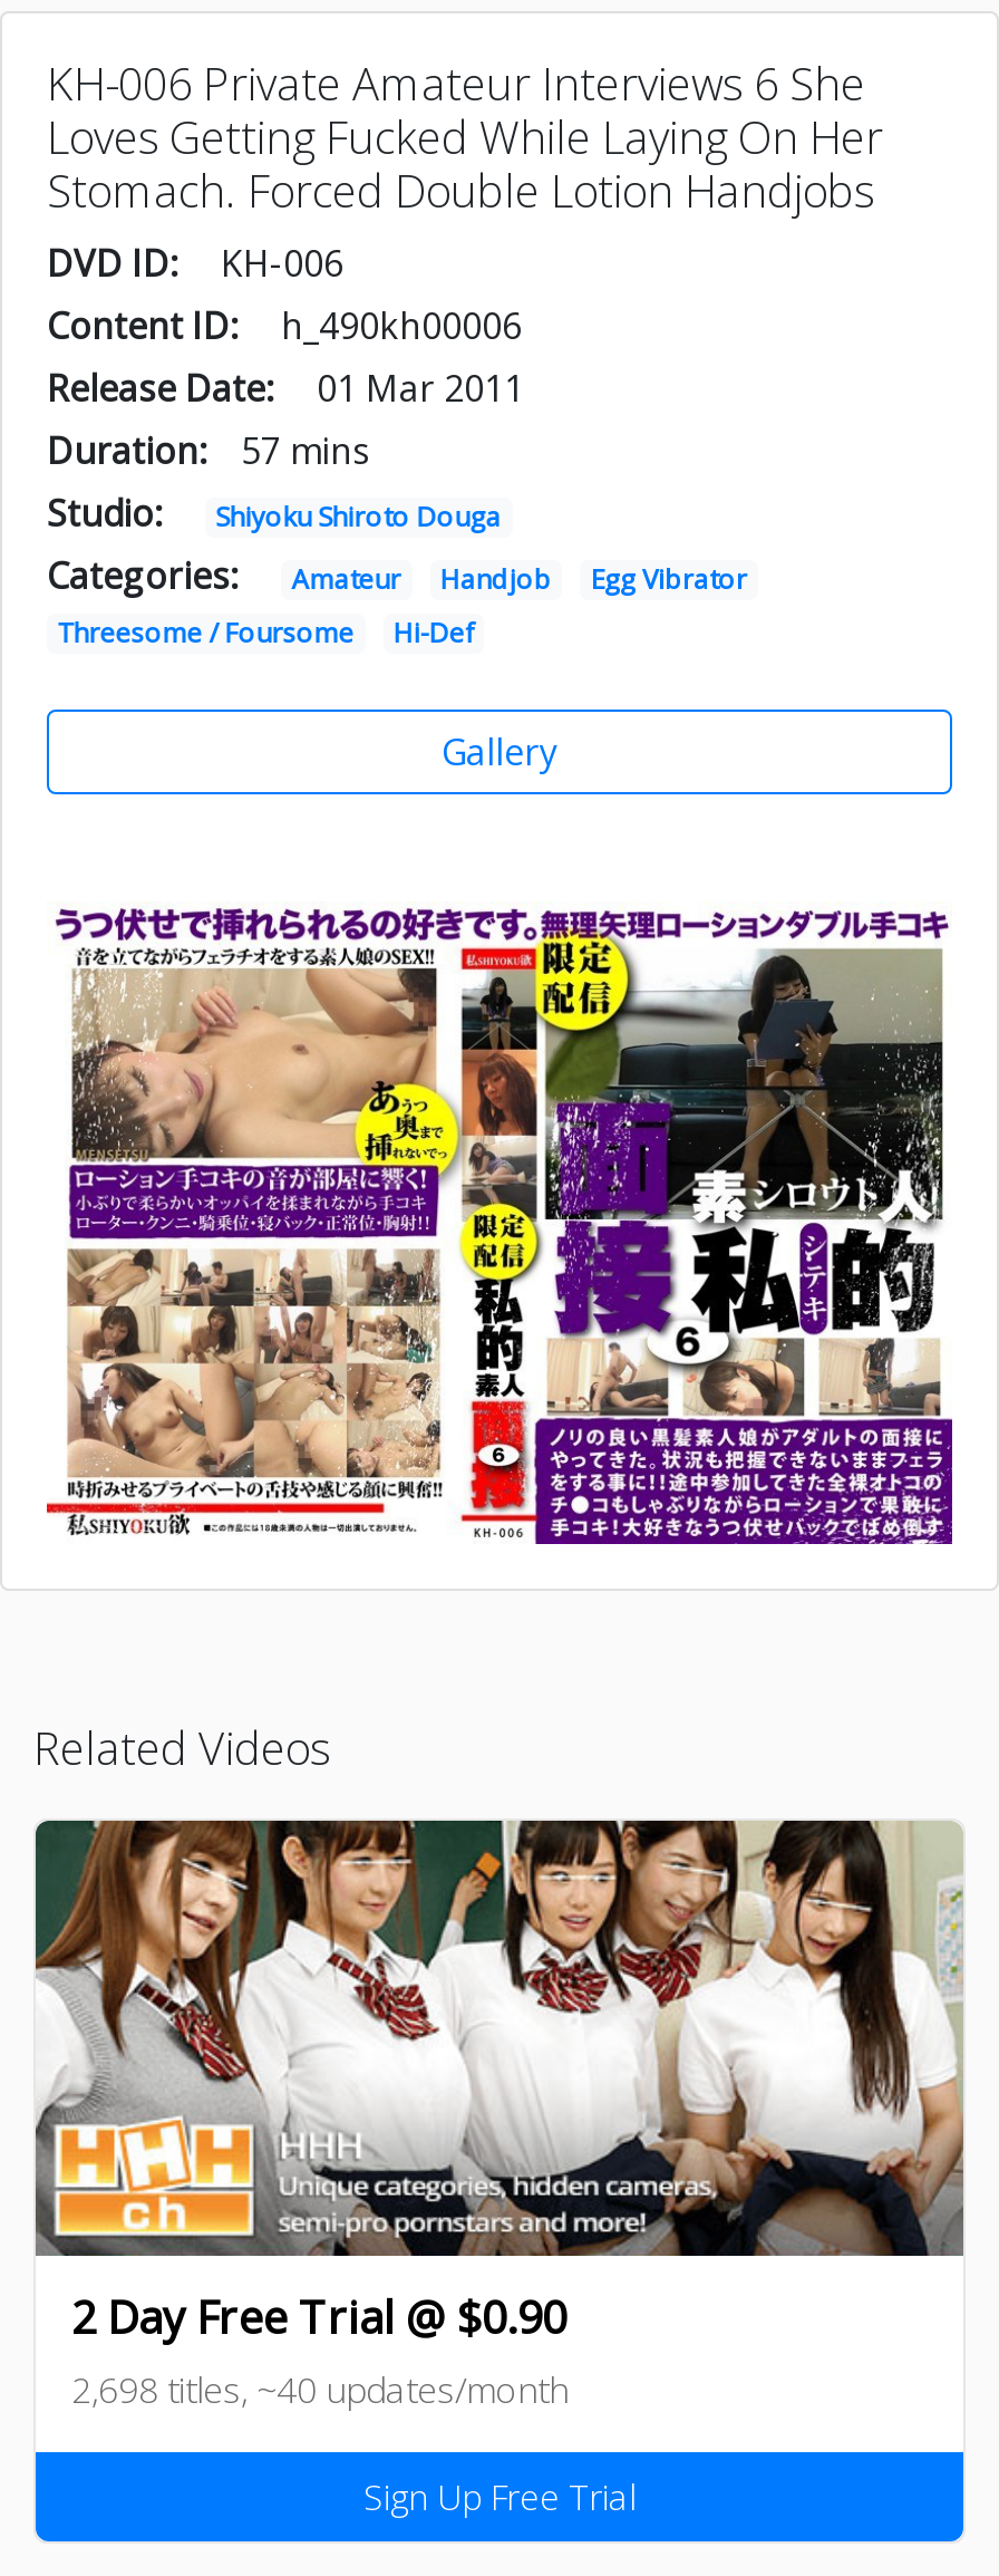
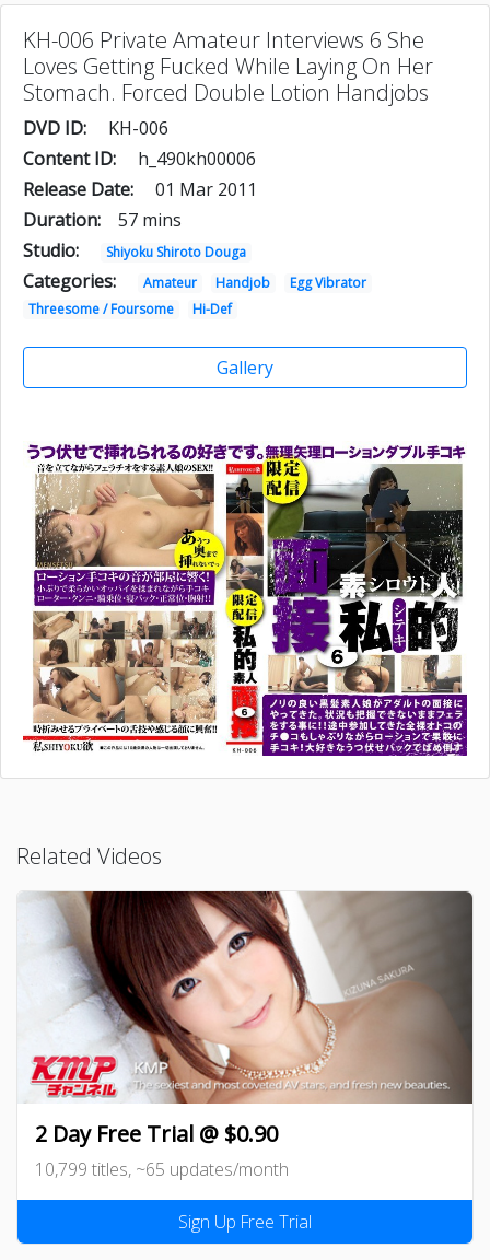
[33,1818,966,2258] [image] -> [17,891,474,1105] [image]
[71,2364,569,2413] 2,698 titles, ~40 updates/month -> [35,1157,289,1181] 10,799 titles, ~65 updates/month

